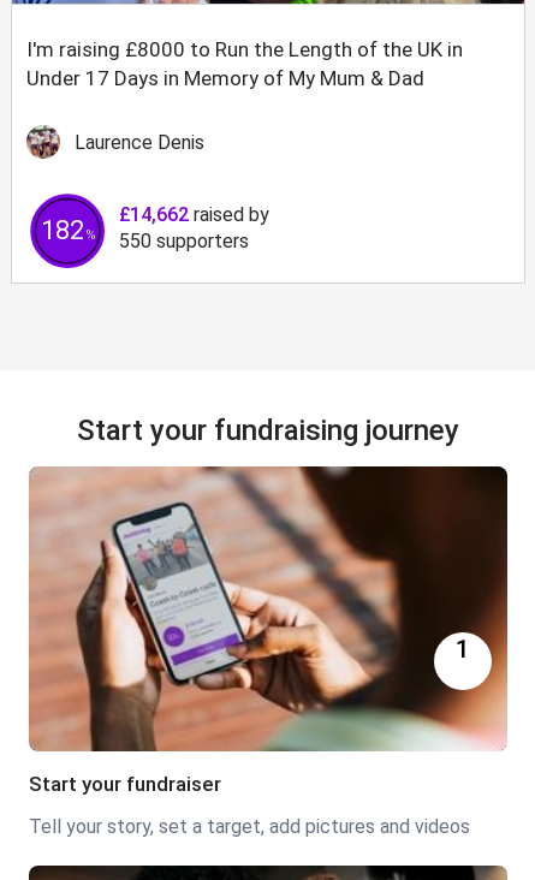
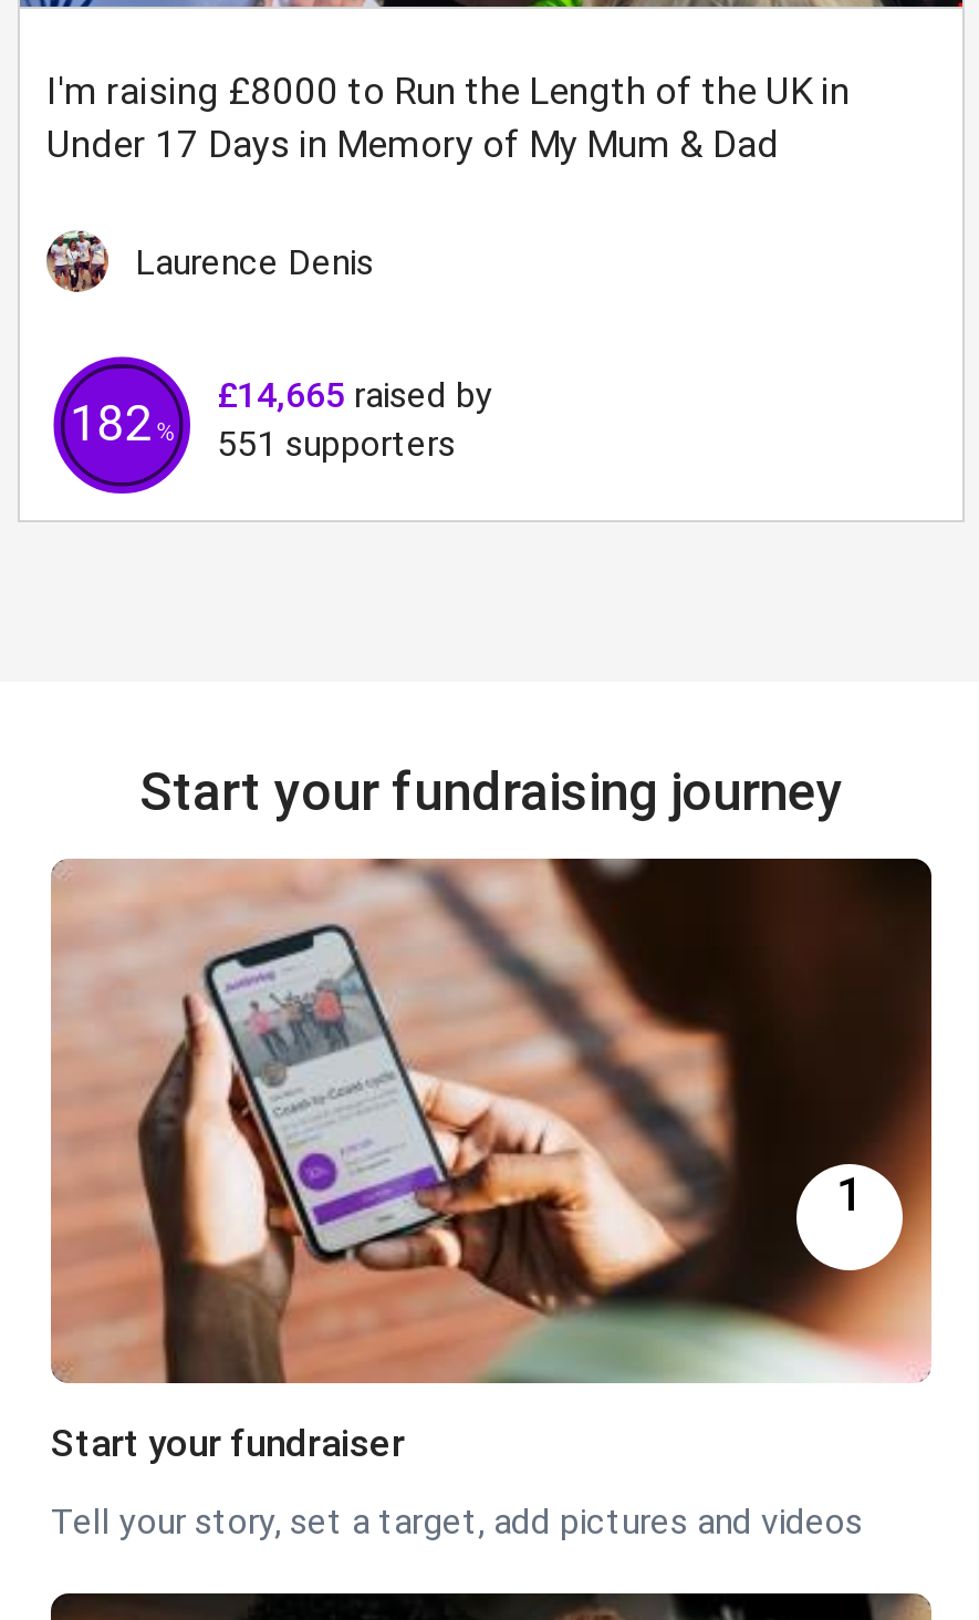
[119,204,269,226] £14,662 raised by -> [217,375,493,417] £14,665 raised by
[119,230,249,253] 550 supporters -> [217,423,456,465] 551 supporters

